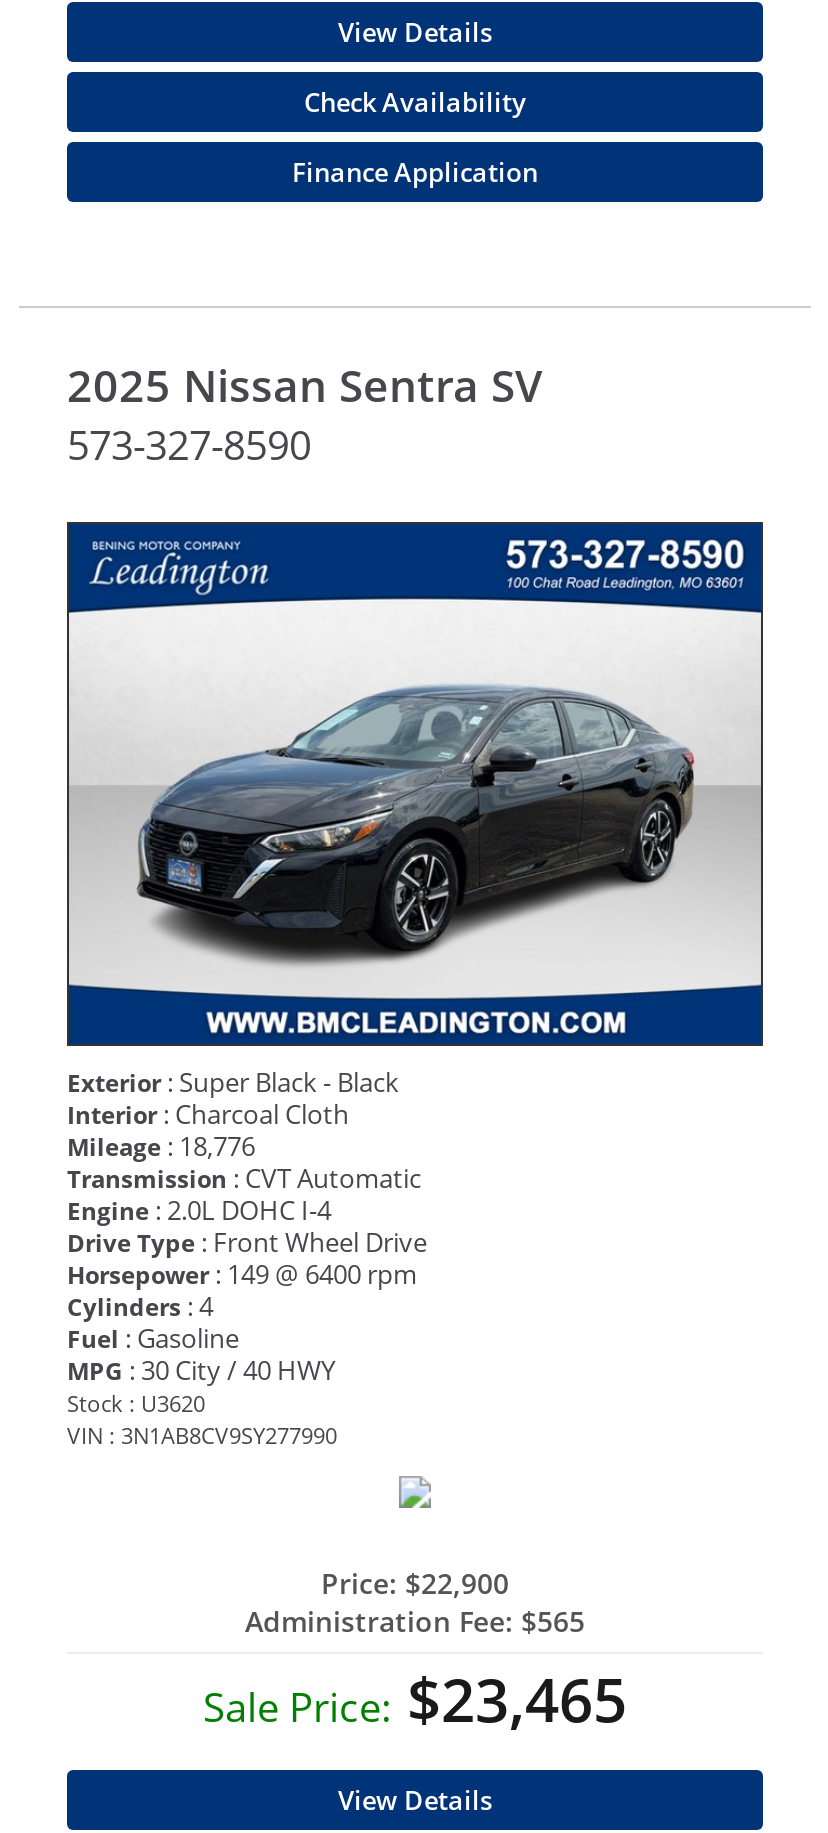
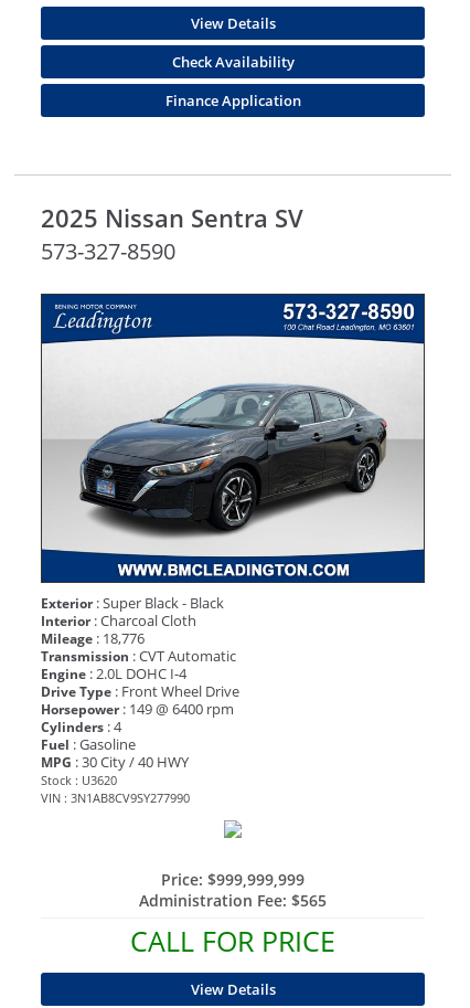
[321,1563,509,1601] Price: $22,900 -> [161,868,305,889] Price: $999,999,999
[203,1657,627,1739] Sale Price: $23,465 -> [130,921,335,959] CALL FOR PRICE

